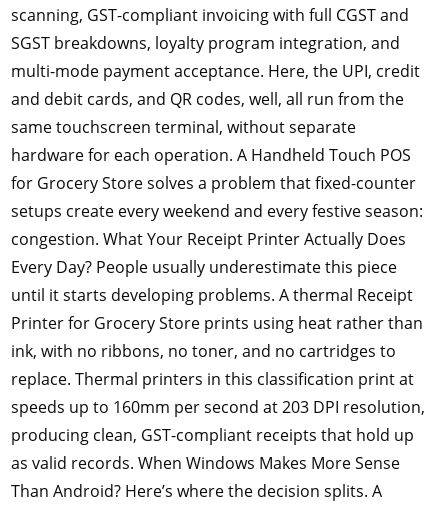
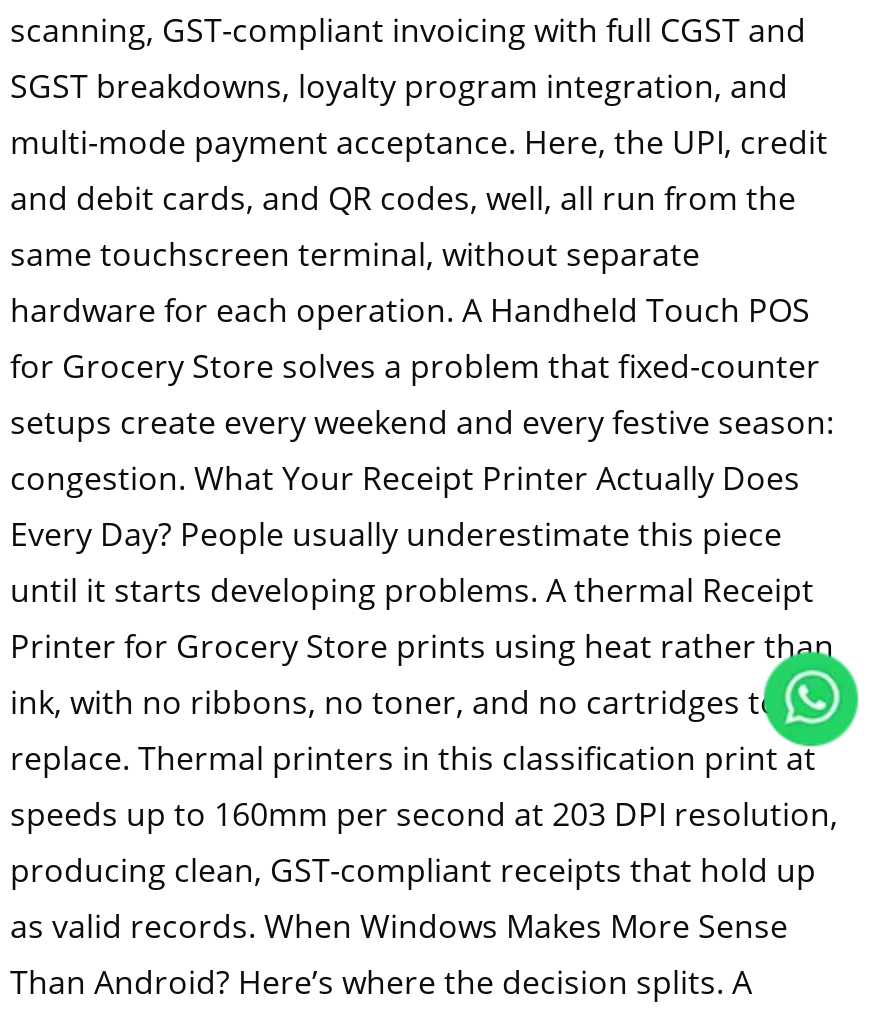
none -> [768,660,860,748] [image]

